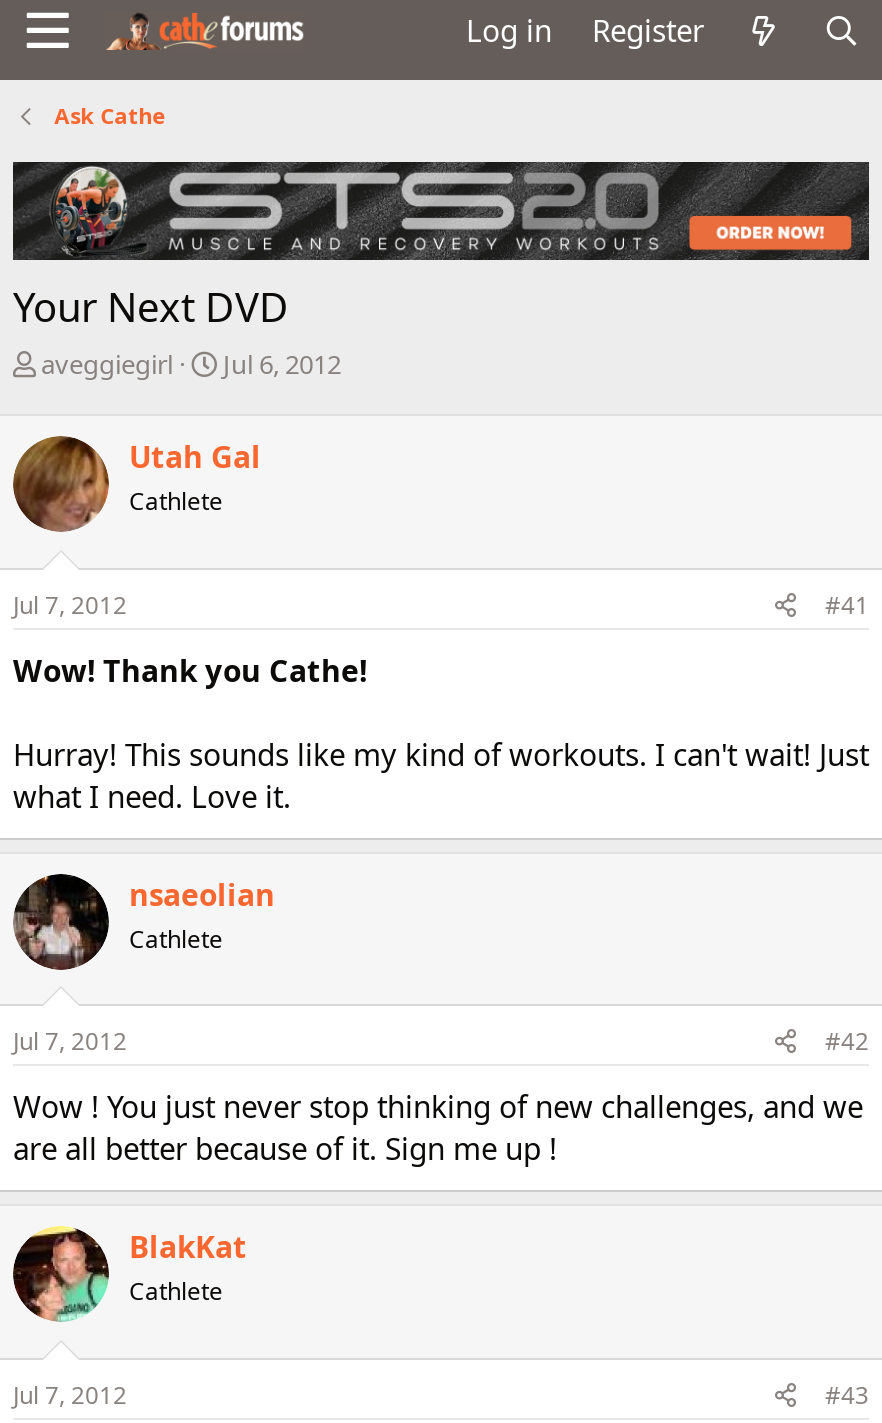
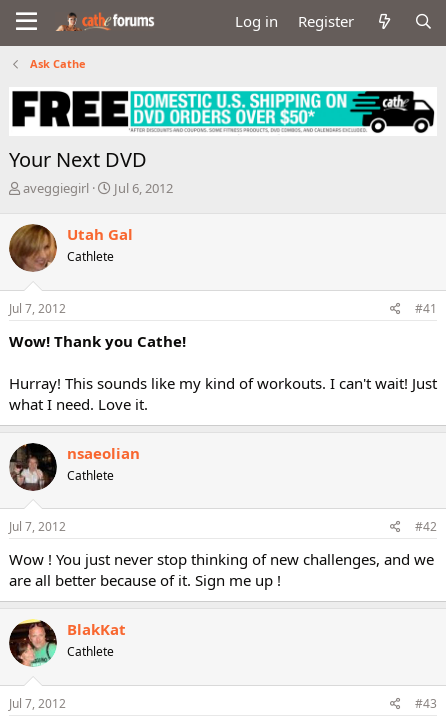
[11,160,871,262] [image] -> [9,87,437,136] [image]

